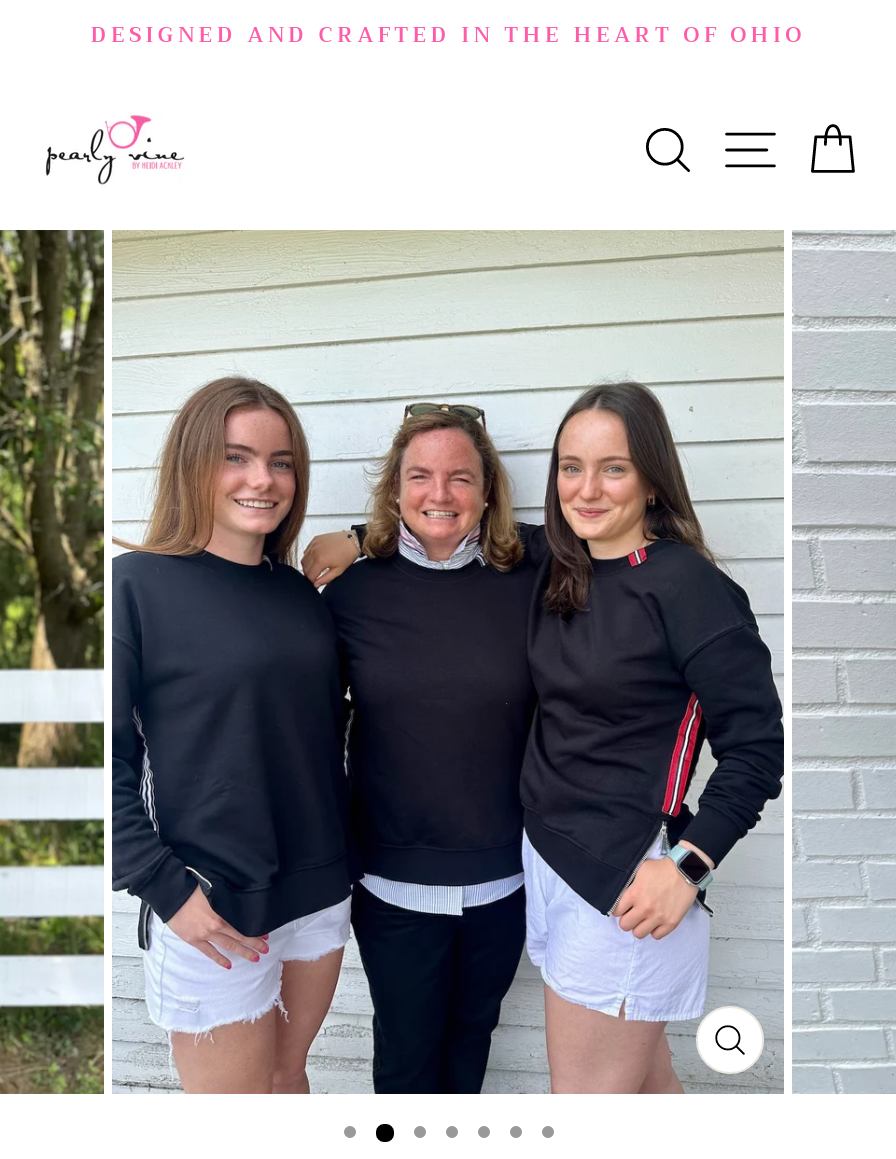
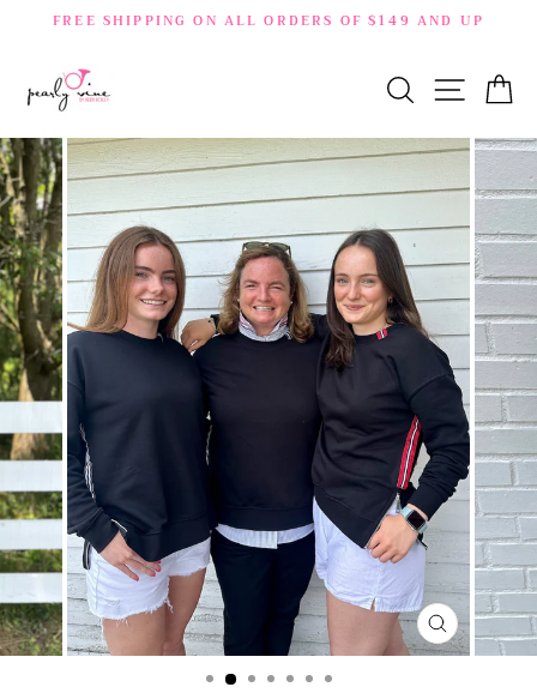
[90,16,806,54] DESIGNED AND CRAFTED IN THE HEART OF OHIO -> [53,10,484,32] FREE SHIPPING ON ALL ORDERS OF $149 AND UP

